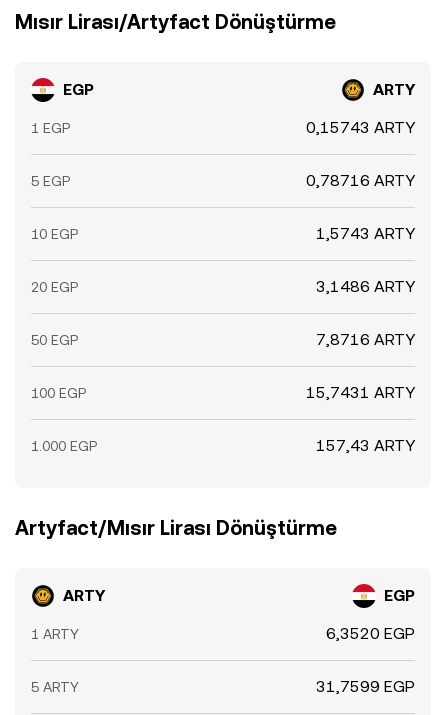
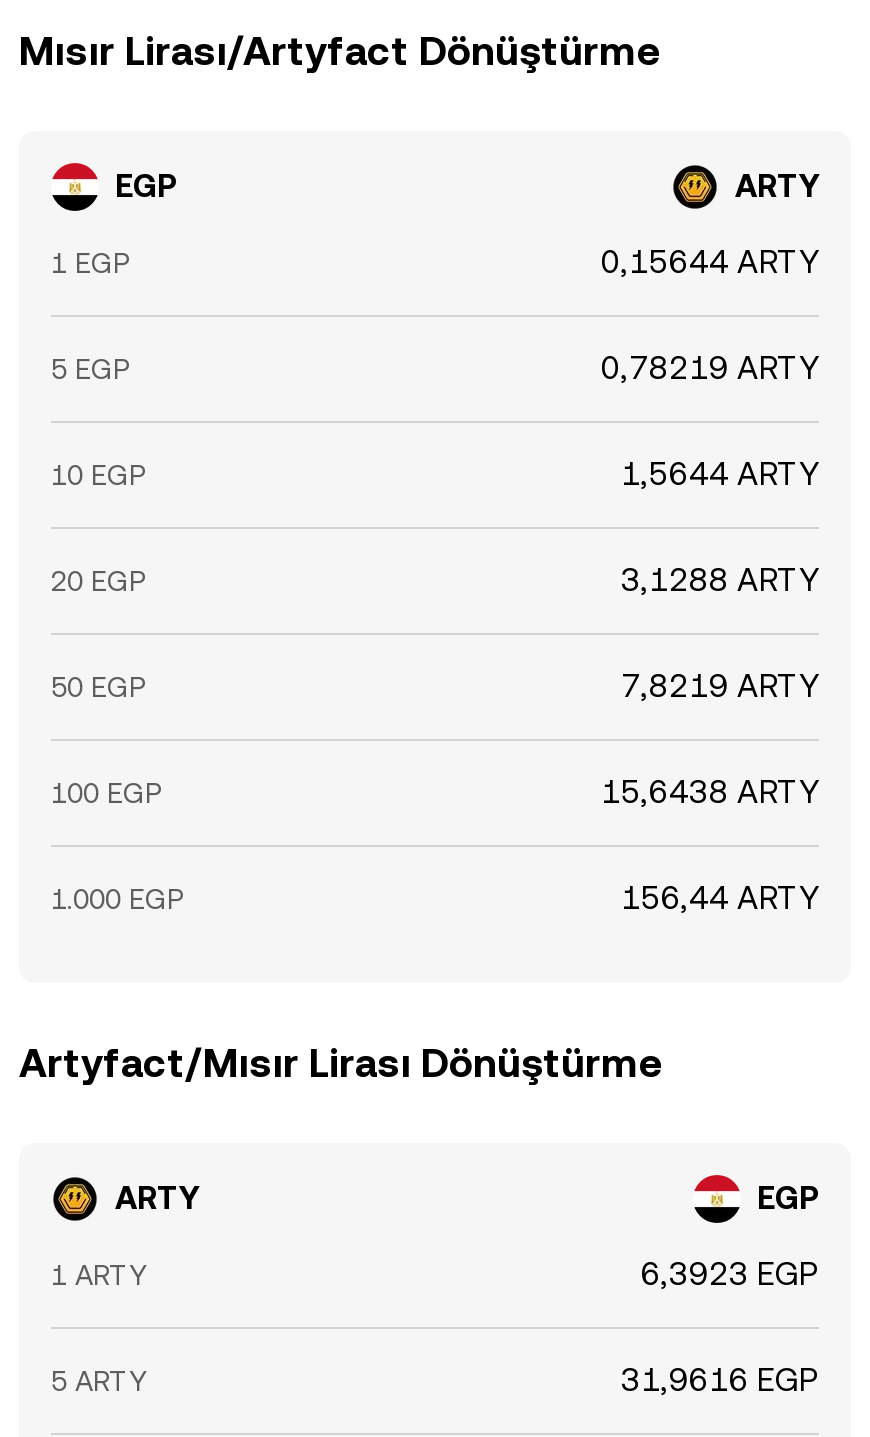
[306,118,415,137] 0,15743 ARTY -> [601,243,819,281] 0,15644 ARTY
[306,171,415,190] 0,78716 ARTY -> [601,349,819,387] 0,78219 ARTY
[316,224,415,243] 1,5743 ARTY -> [621,455,819,493] 1,5644 ARTY
[316,277,415,296] 3,1486 ARTY -> [621,561,819,599] 3,1288 ARTY
[316,330,415,349] 7,8716 ARTY -> [621,667,819,705] 7,8219 ARTY
[306,383,415,402] 15,7431 ARTY -> [601,773,819,811] 15,6438 ARTY
[316,436,415,455] 157,43 ARTY -> [621,879,819,917] 156,44 ARTY
[326,624,415,643] 6,3520 EGP -> [641,1255,819,1293] 6,3923 EGP
[316,677,415,696] 31,7599 EGP -> [621,1361,819,1399] 31,9616 EGP

